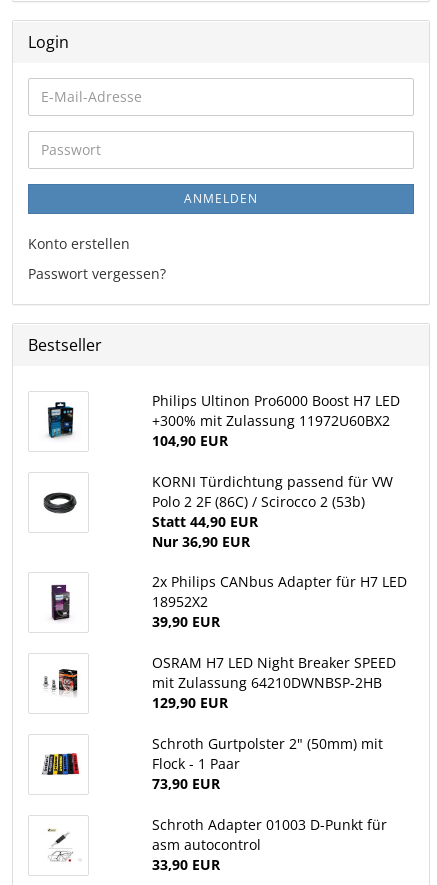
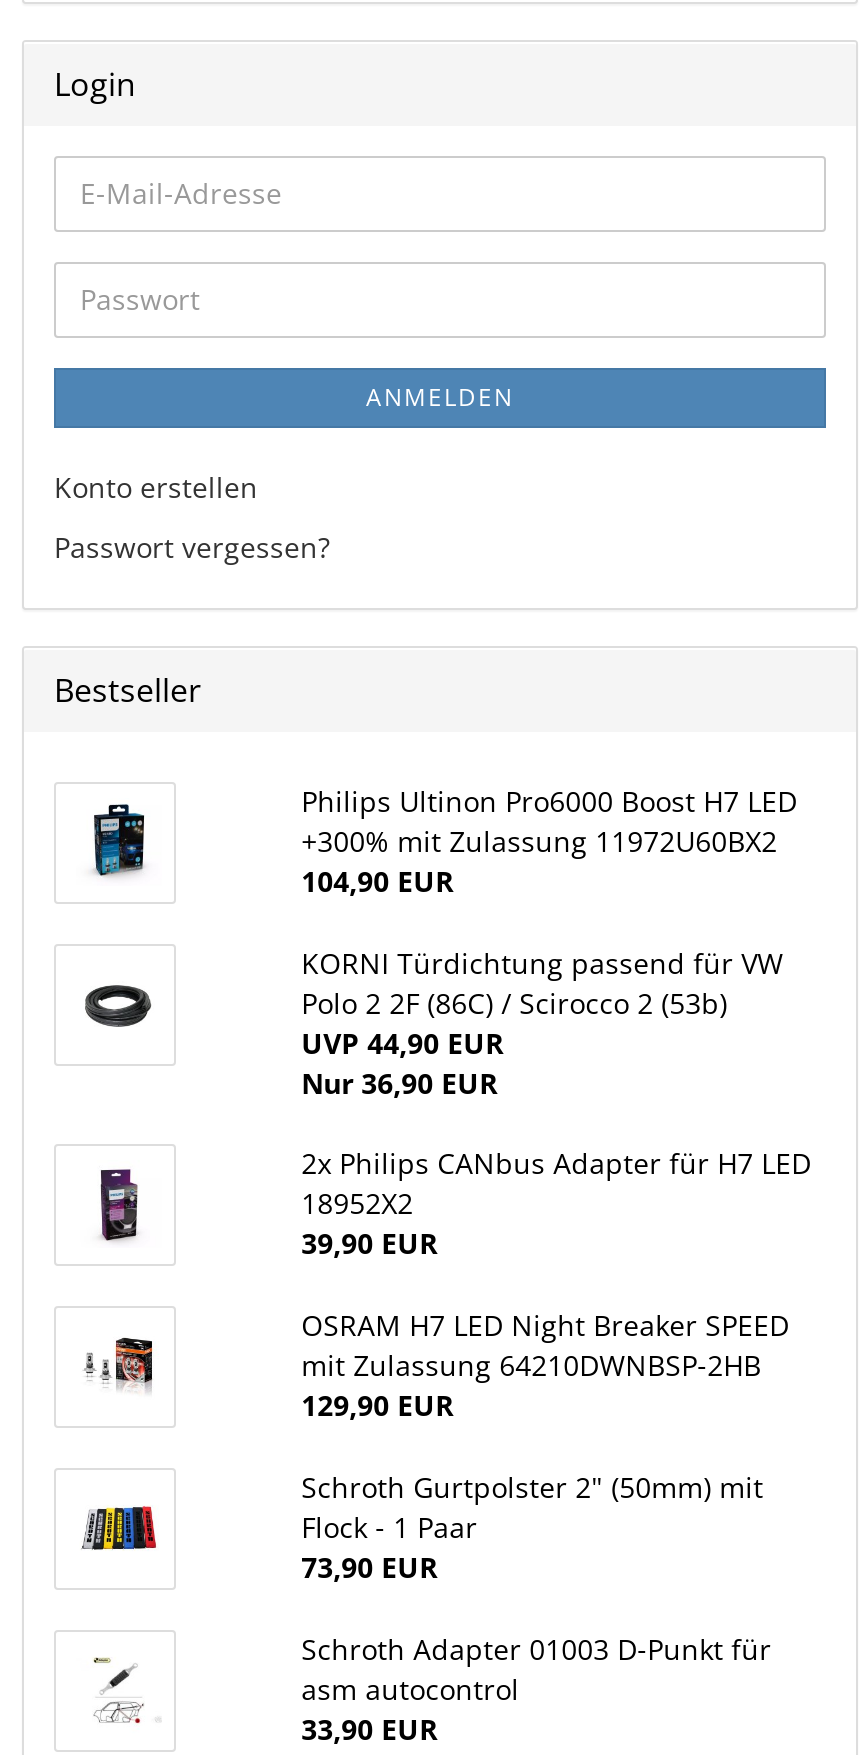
[152,511,258,530] Statt 44,90 EUR -> [301,1023,503,1061] UVP 44,90 EUR

